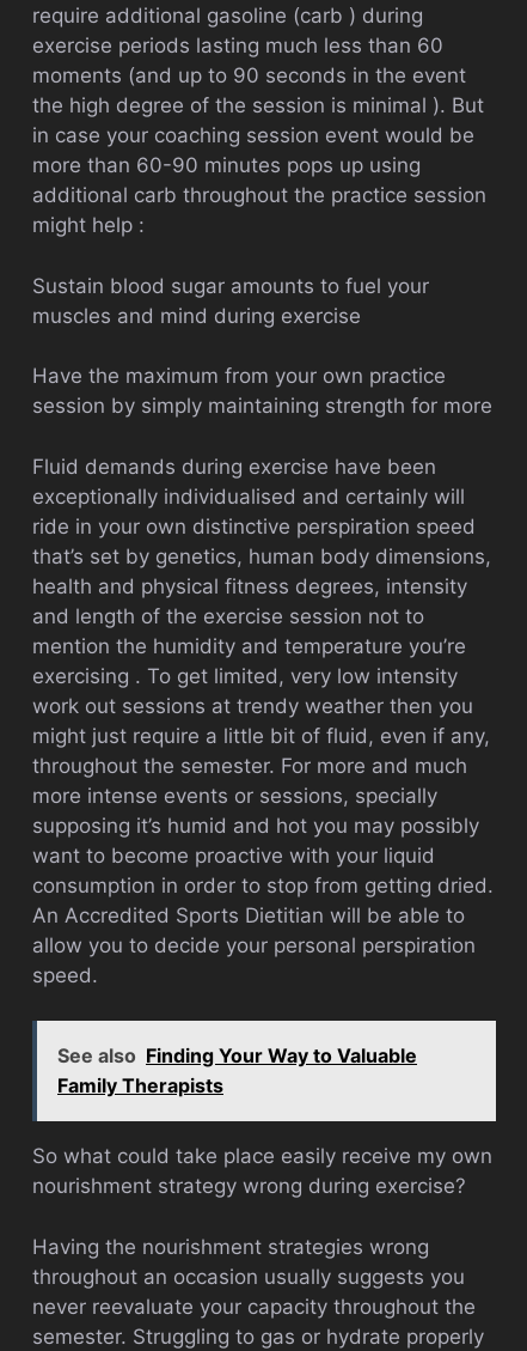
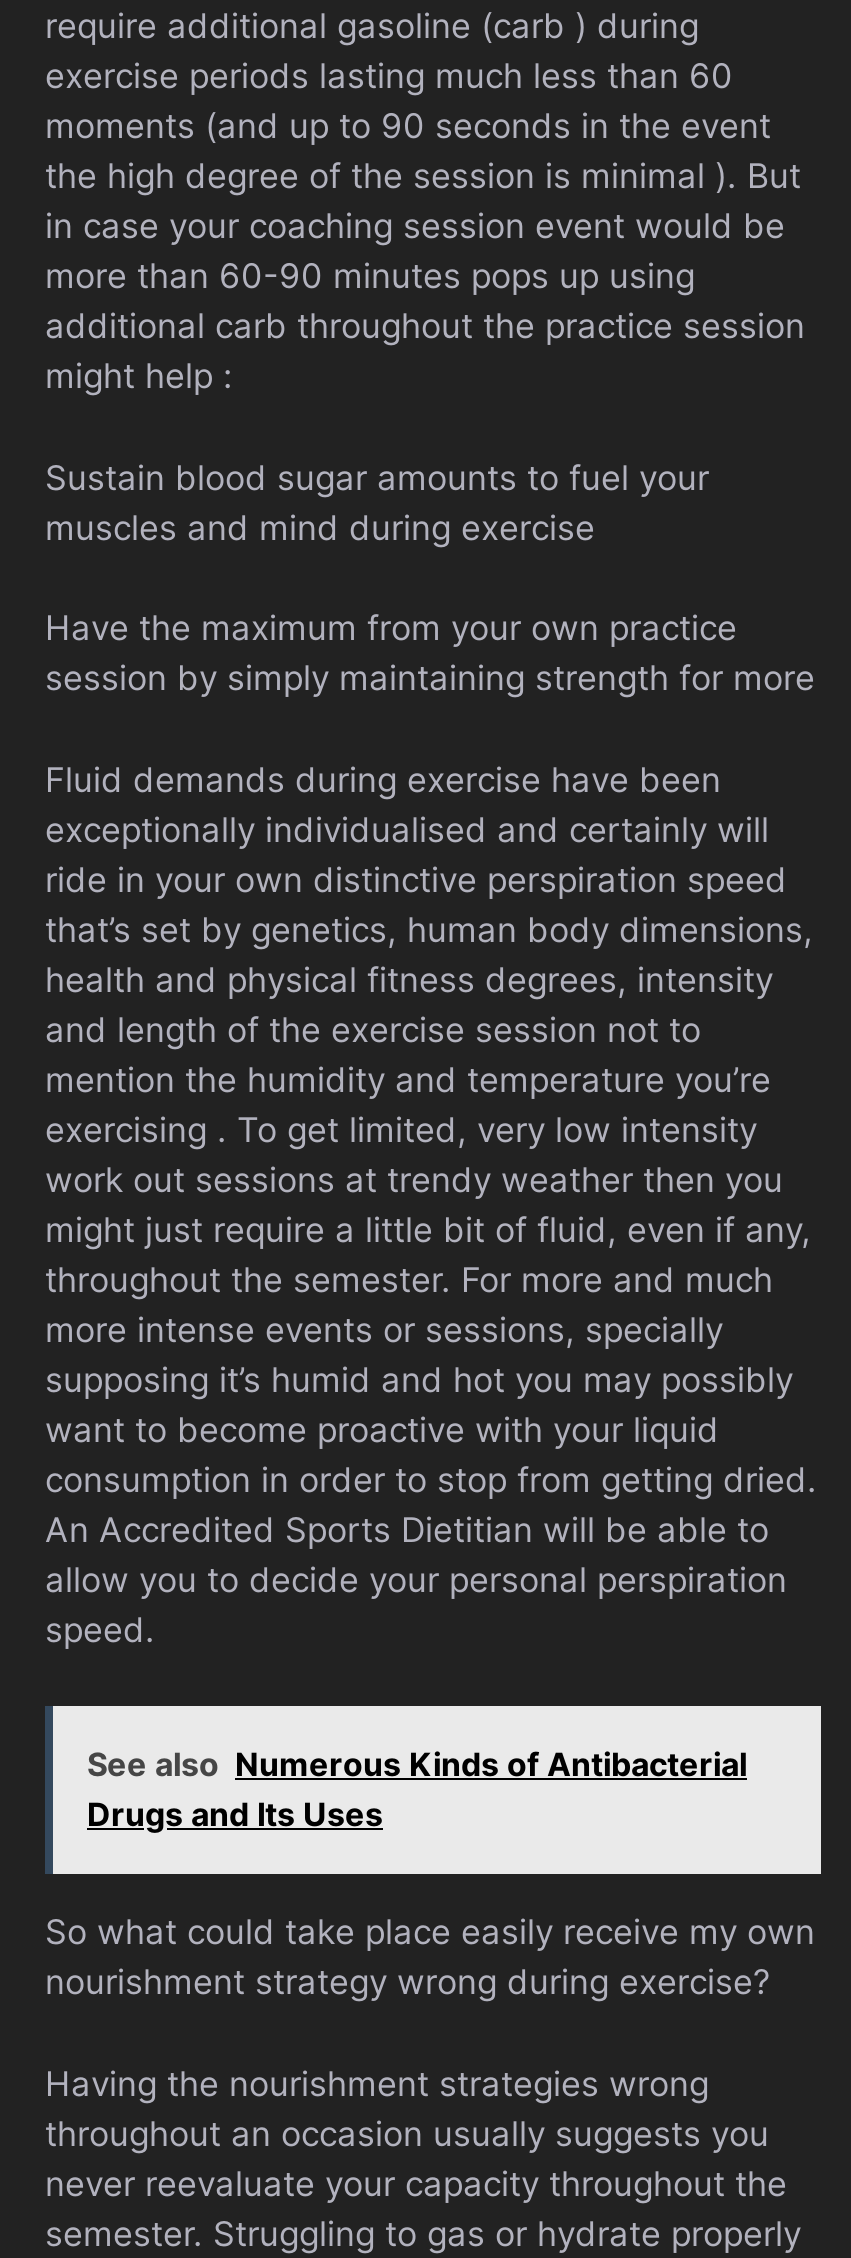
[57,1043,417,1097] See also Finding Your Way to Valuable | Family Therapists -> [87,1744,747,1834] See also Numerous Kinds of Antibacterial | Drugs and Its Uses

